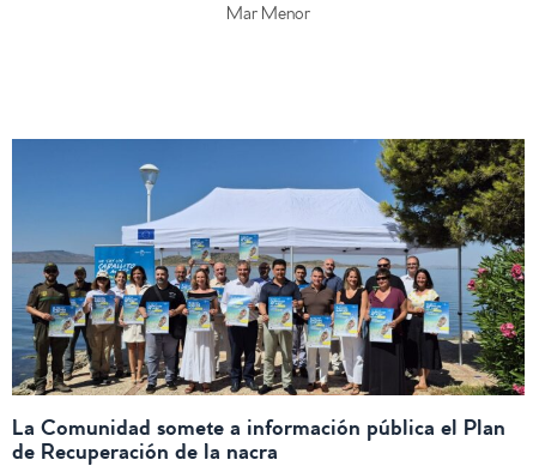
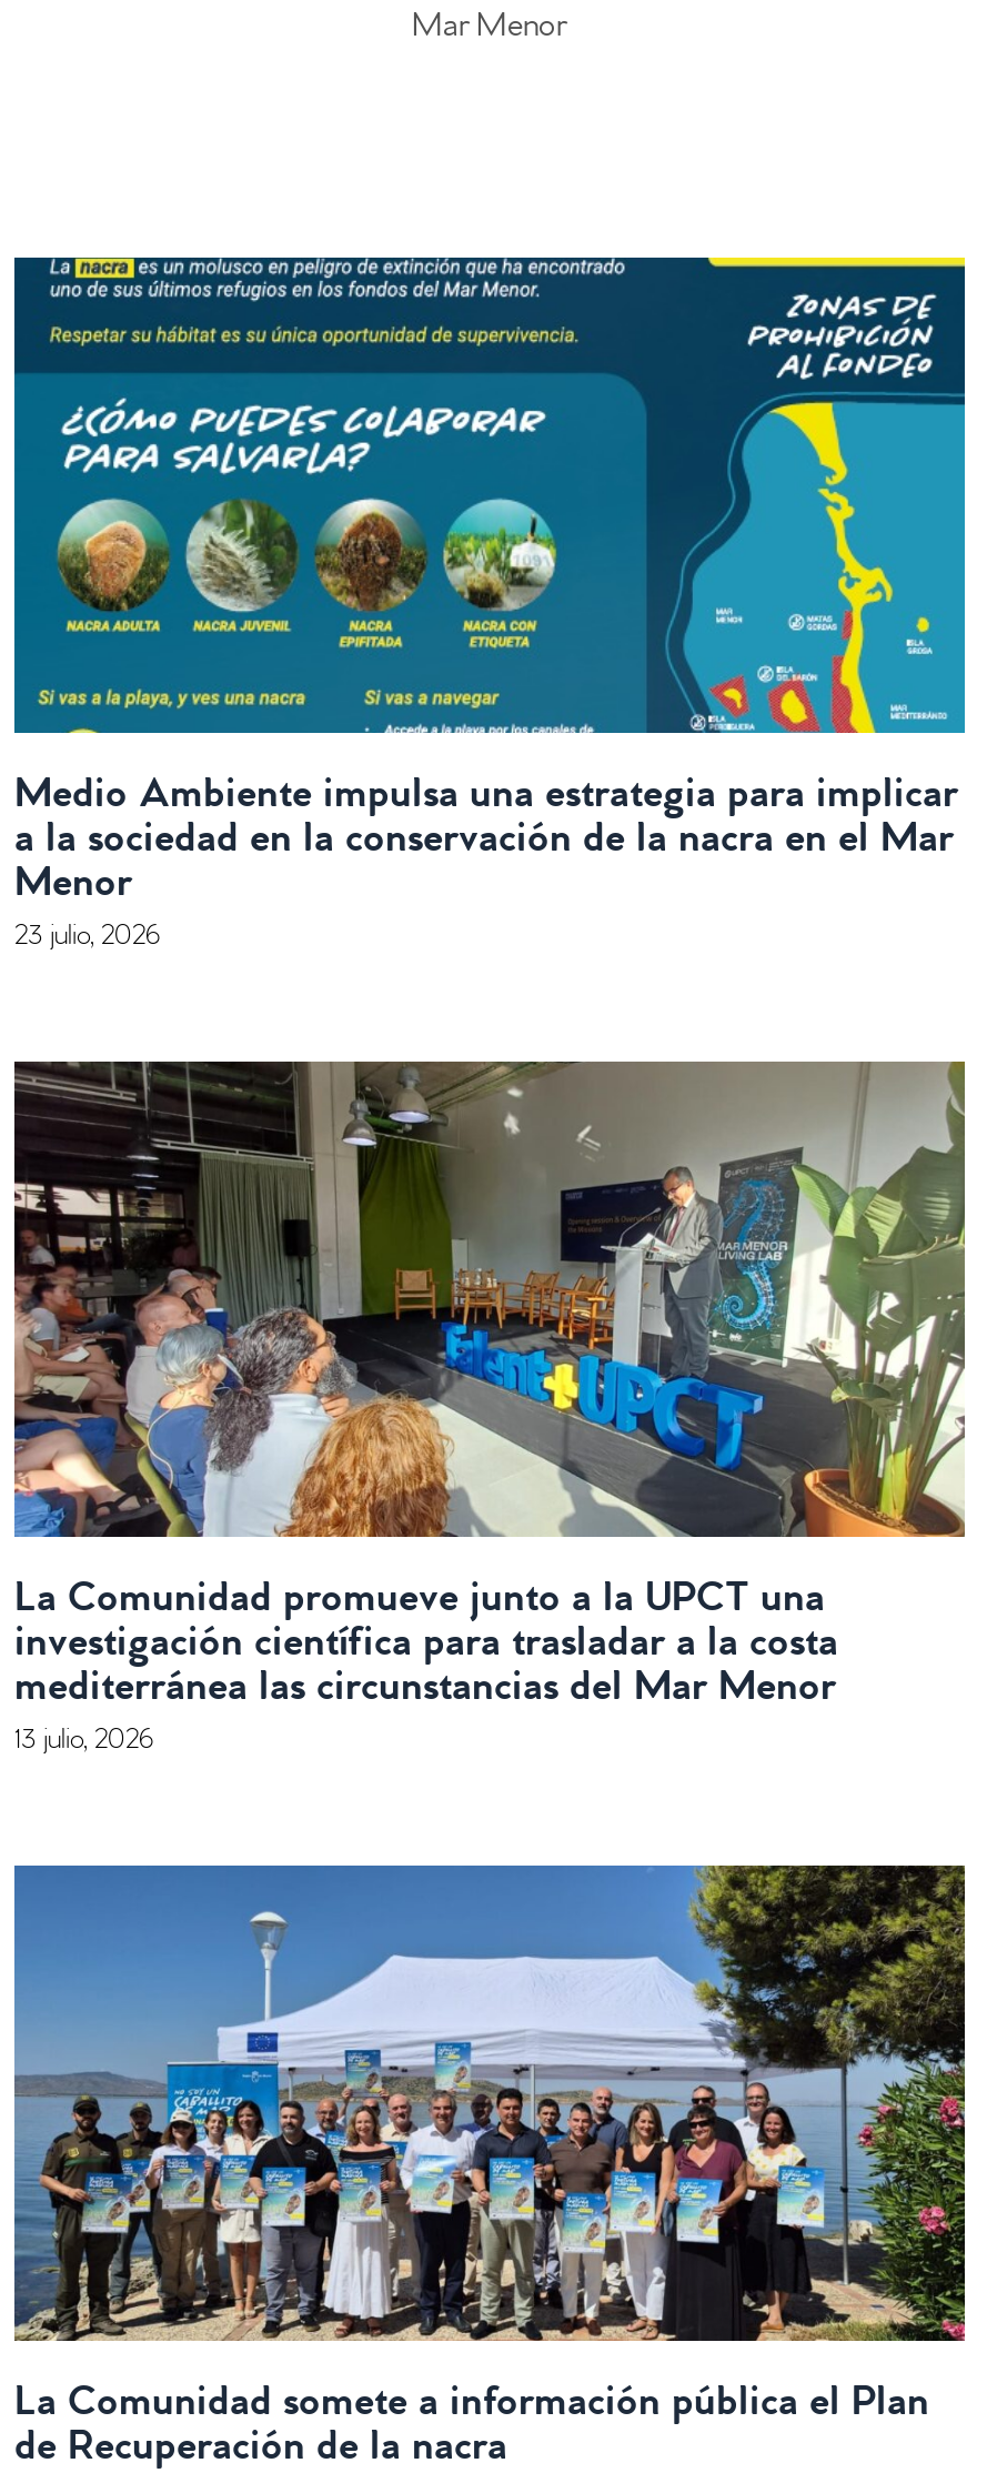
none -> [12,255,967,954] [image] | Medio Ambiente impulsa una estrategia para implicar | a la sociedad en la conservación de la nacra en el Mar | Menor | 23 julio, 2026
none -> [12,1059,967,1758] [image] | La Comunidad promueve junto a la UPCT una | investigación científica para trasladar a la costa | mediterránea las circunstancias del Mar Menor | 13 julio, 2026

